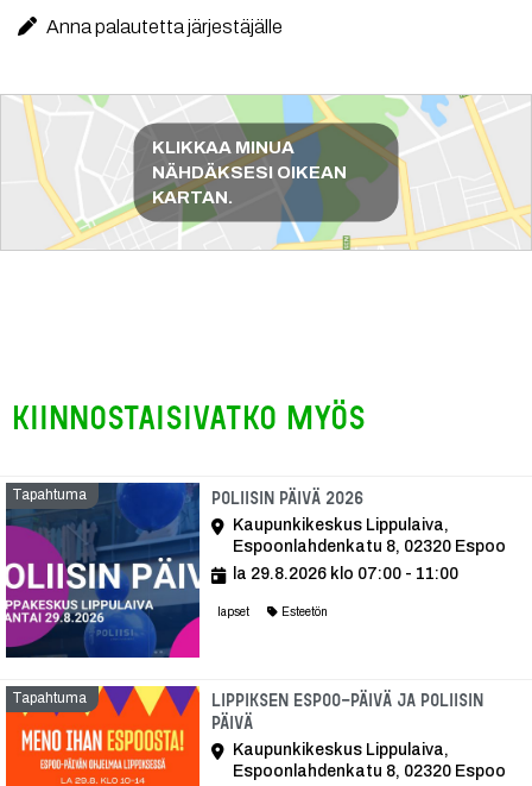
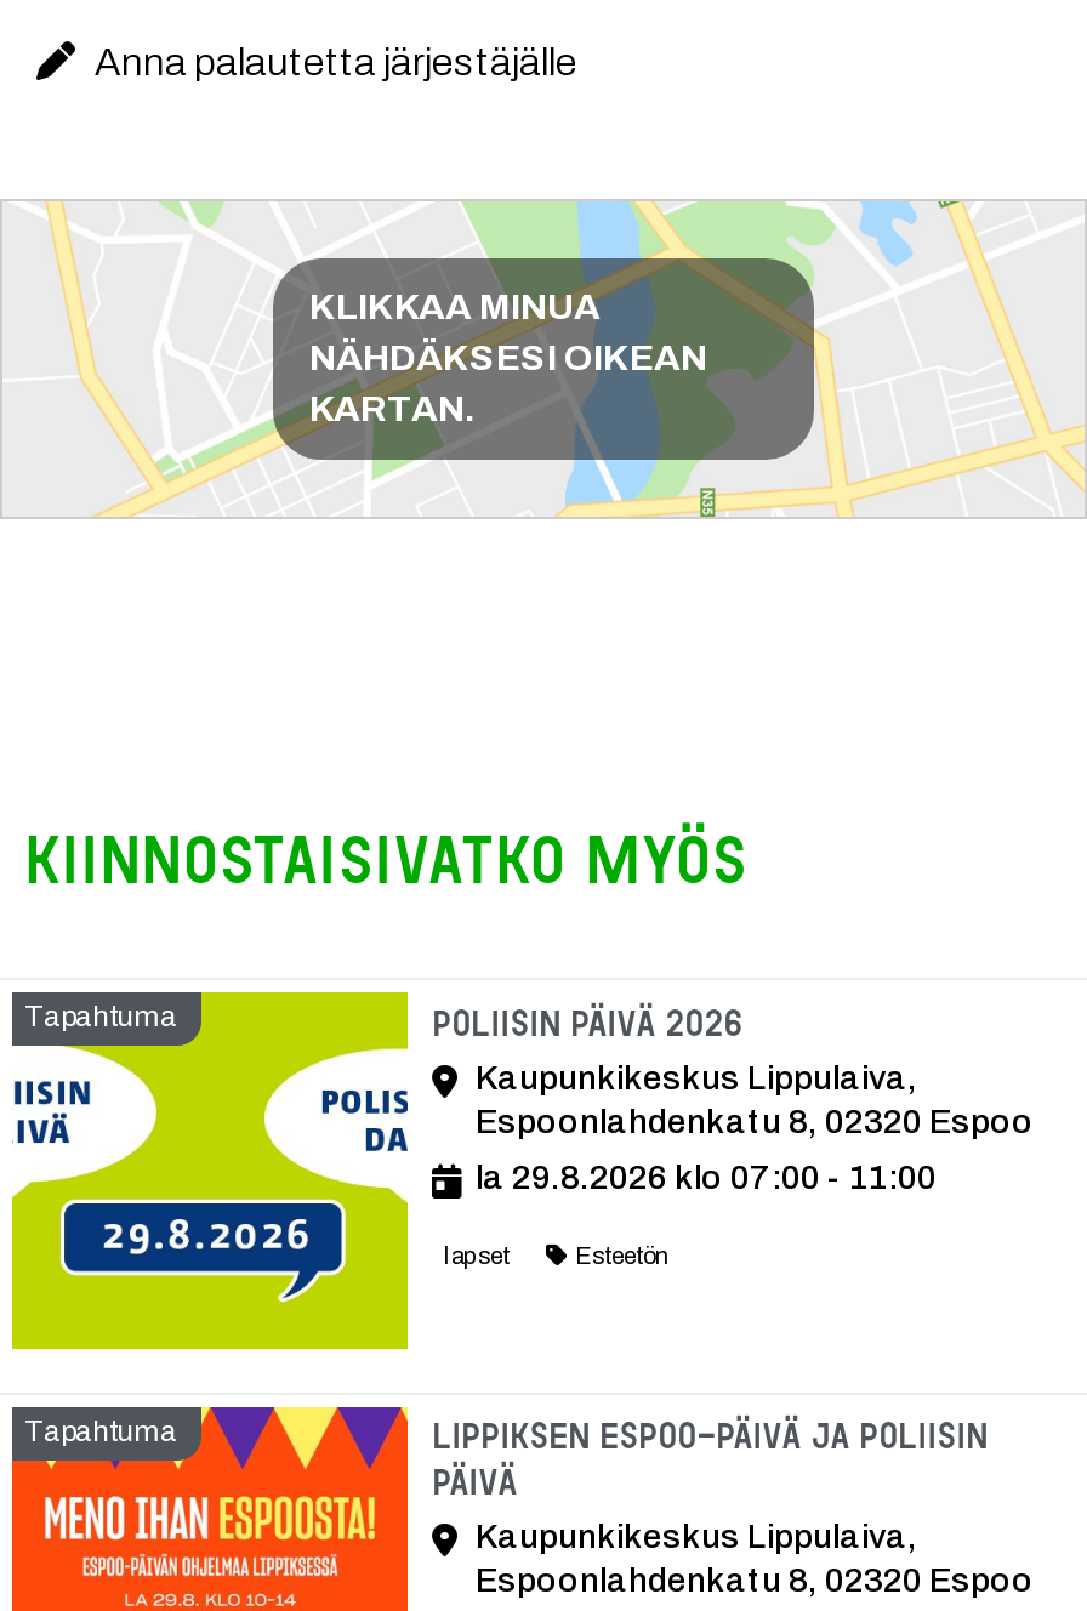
[5,482,201,659] [image] -> [10,990,410,1351] [image]

